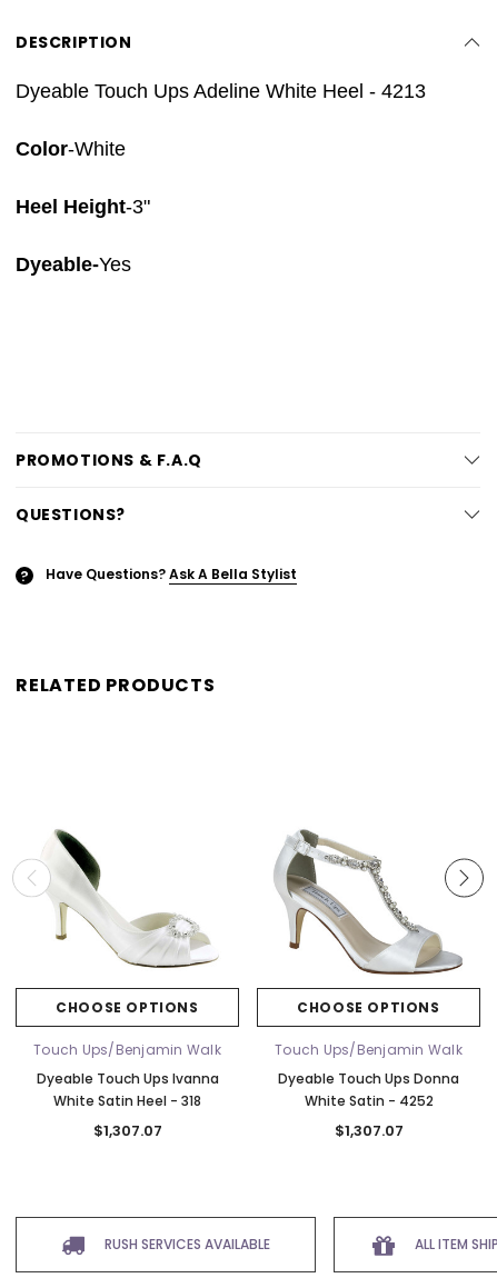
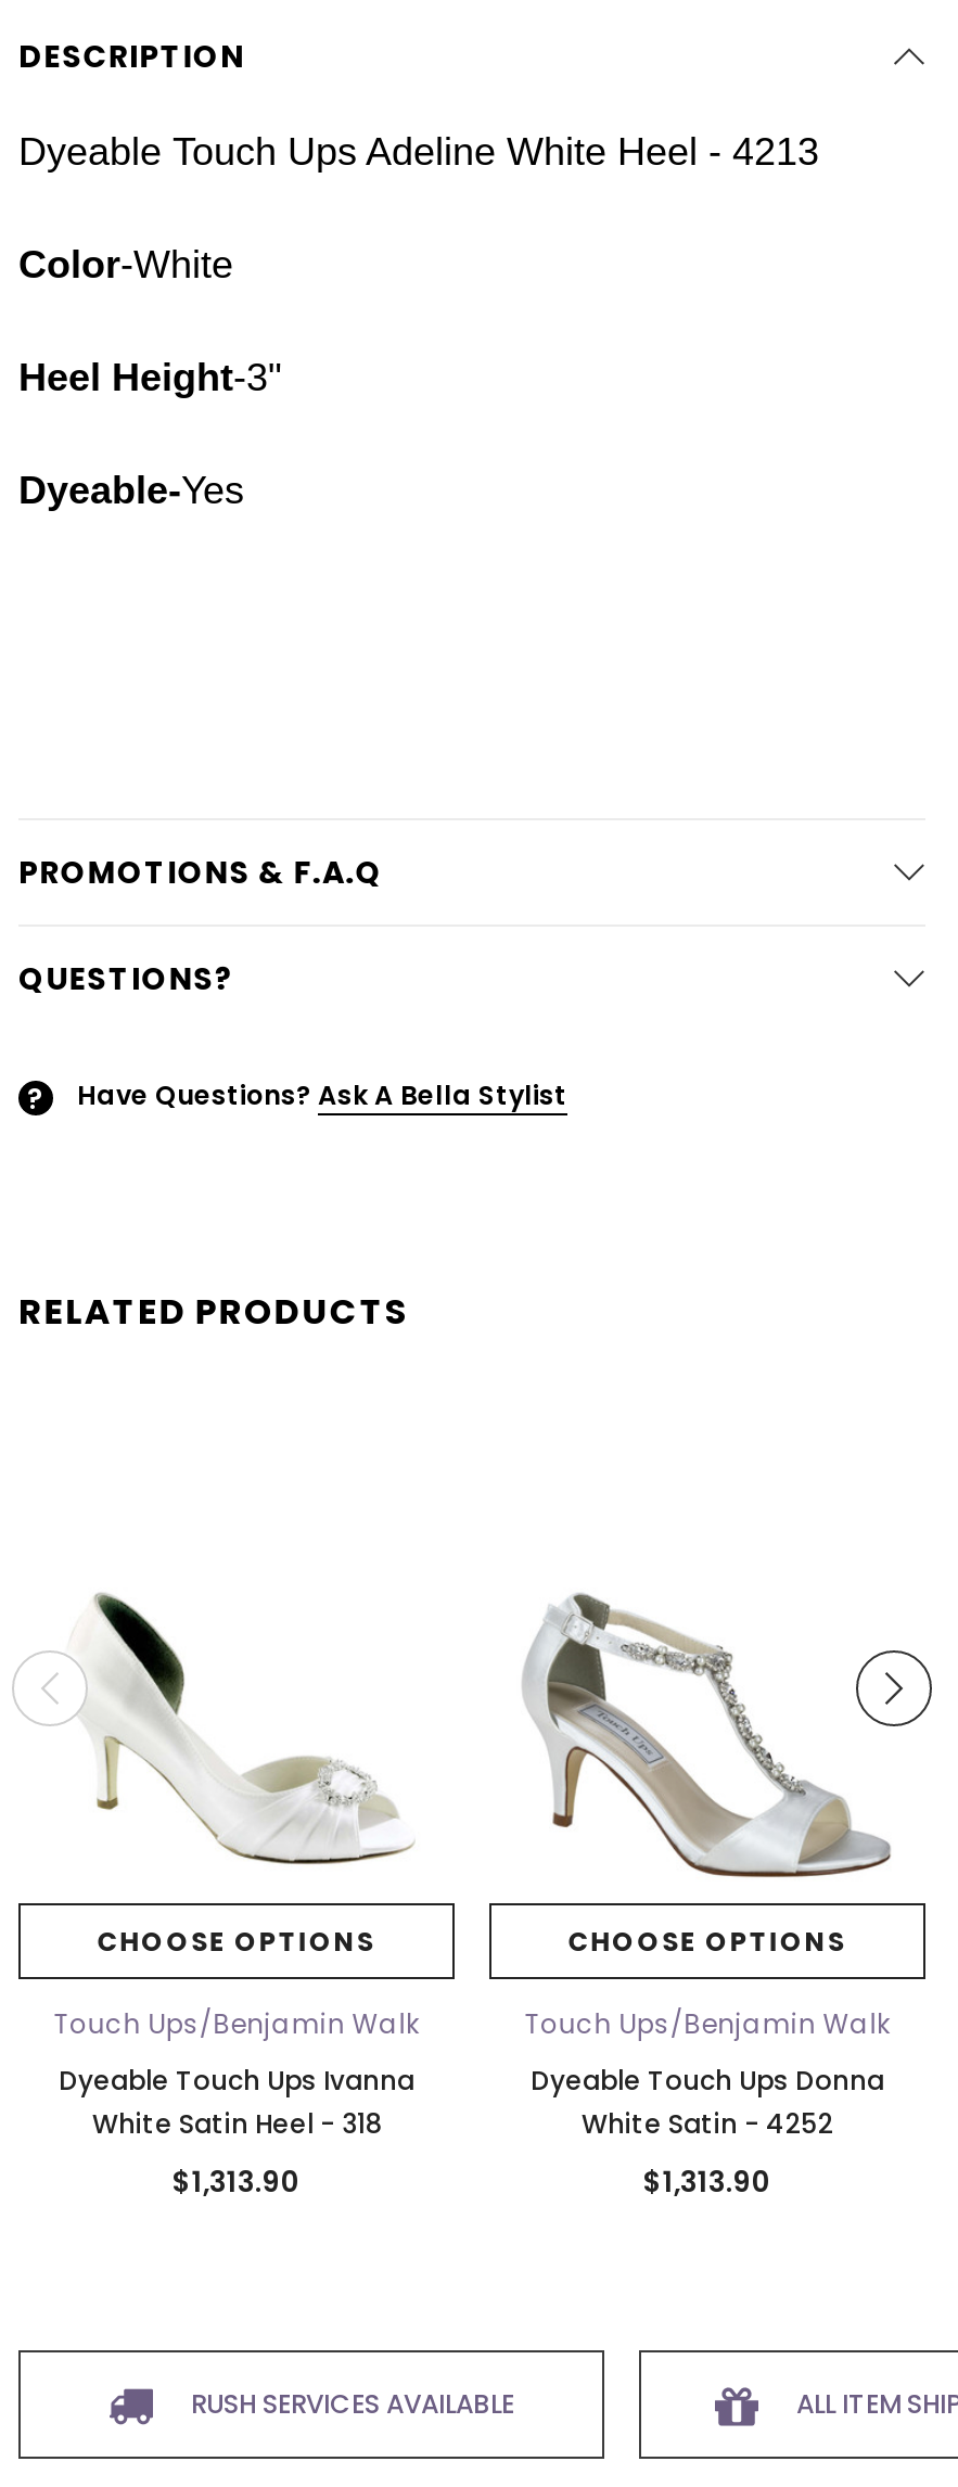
[93,1120,162,1141] $1,307.07 -> [173,2162,301,2203] $1,313.90
[334,1120,403,1141] $1,307.07 -> [643,2162,771,2203] $1,313.90

